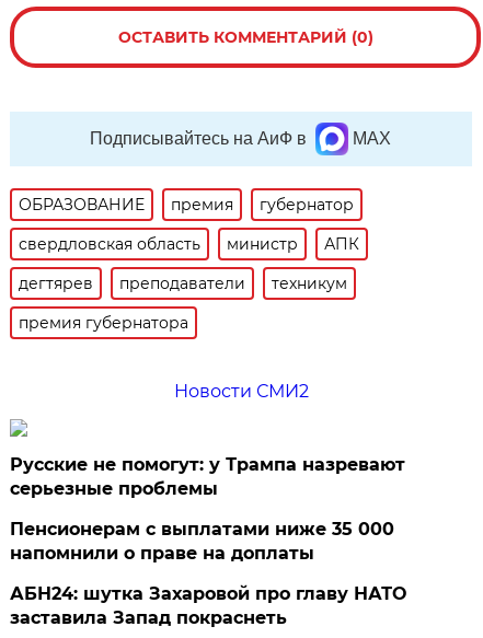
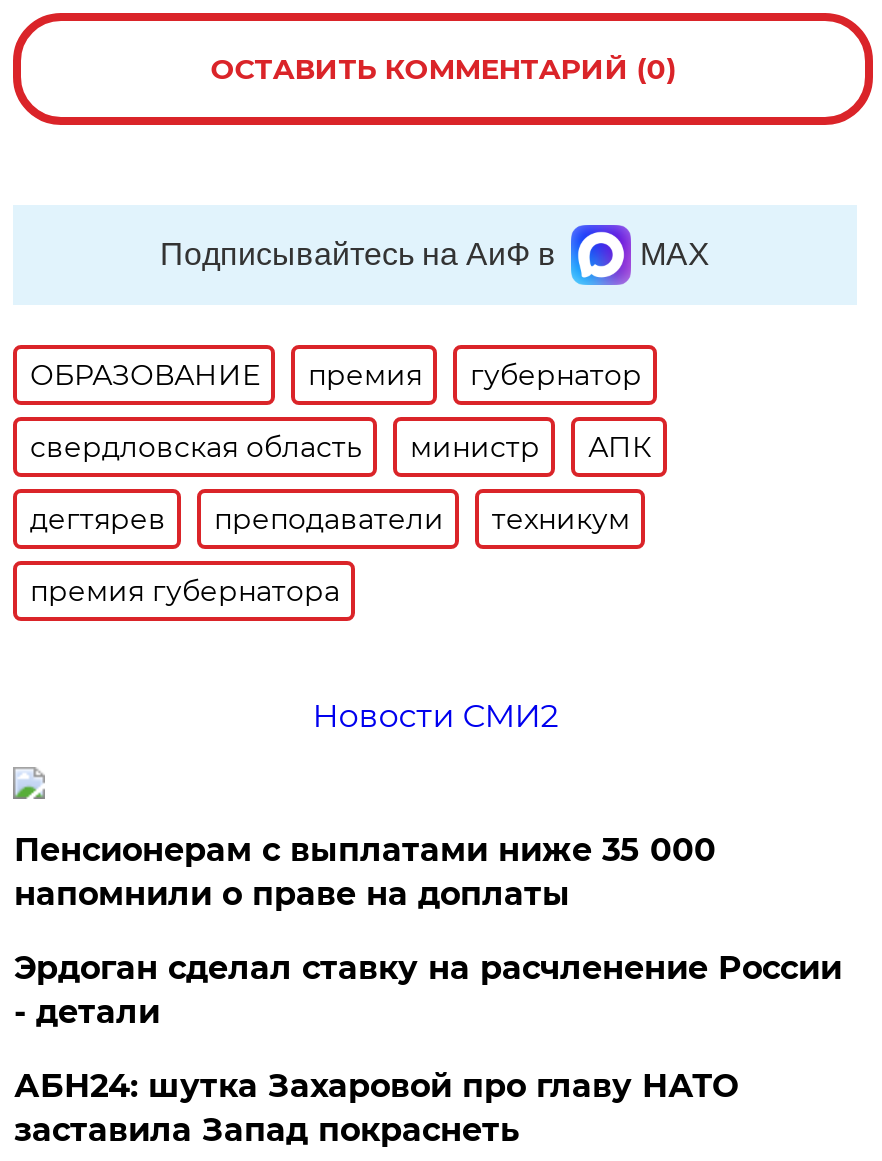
[10,454,406,499] Русские не помогут: у Трампа назревают | серьезные проблемы -> none
moved [10,519,395,564] -> [14,831,716,913]: Пенсионерам с выплатами ниже 35 000 | напомнили о праве на доплаты
none -> [14,949,842,1031] Эрдоган сделал ставку на расчленение России | - детали

